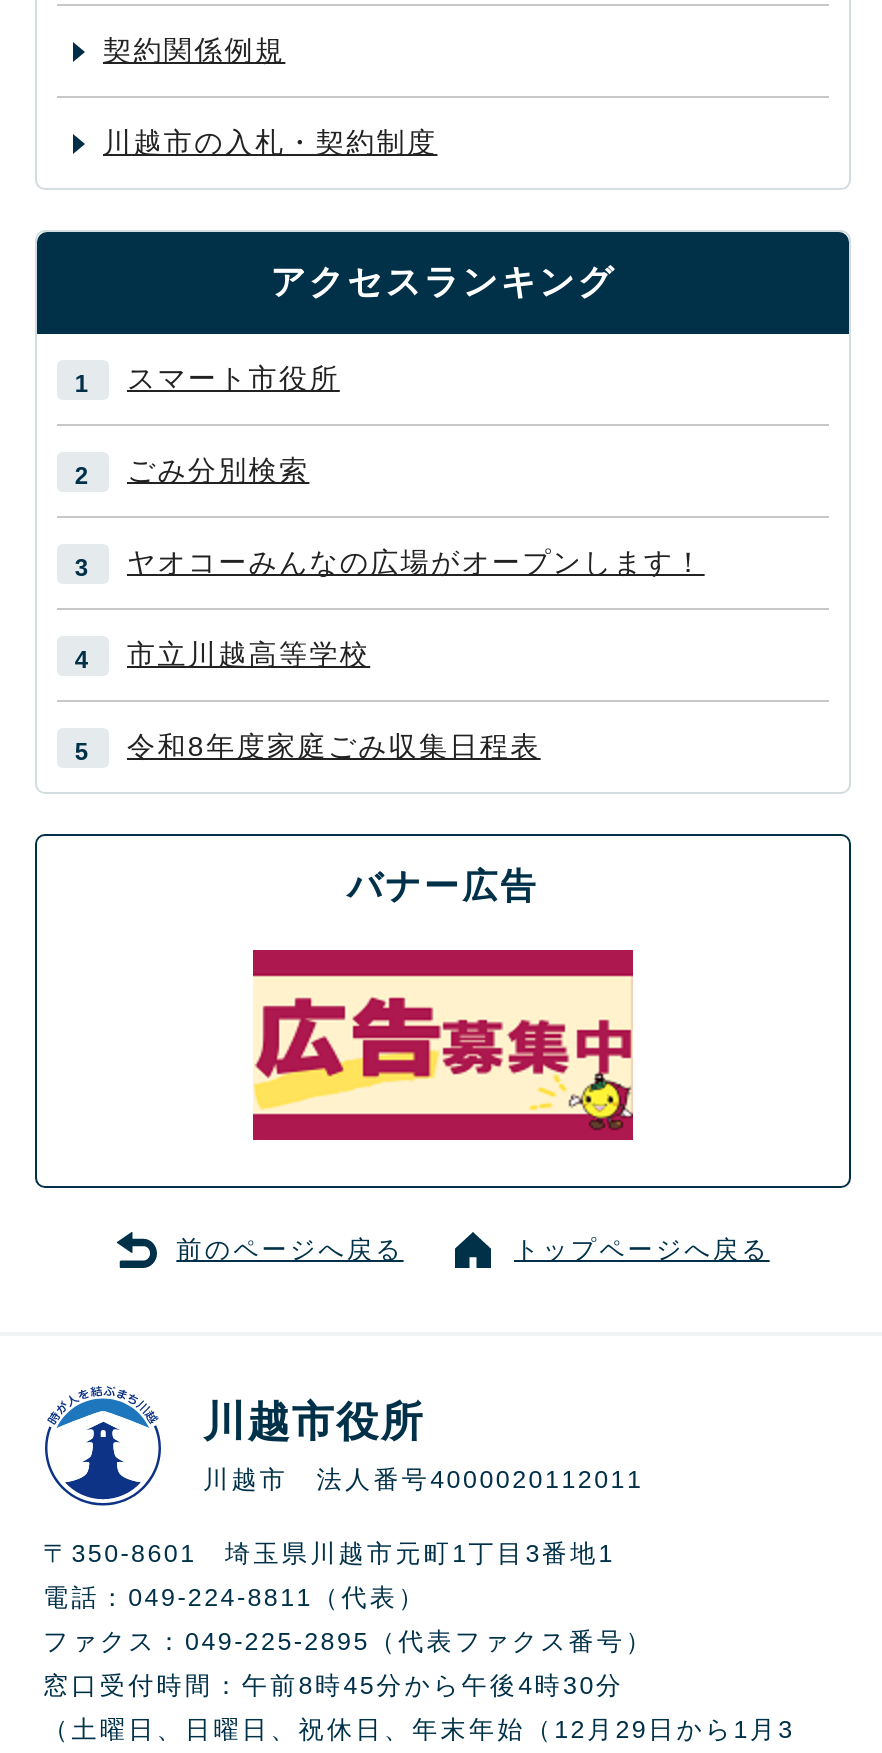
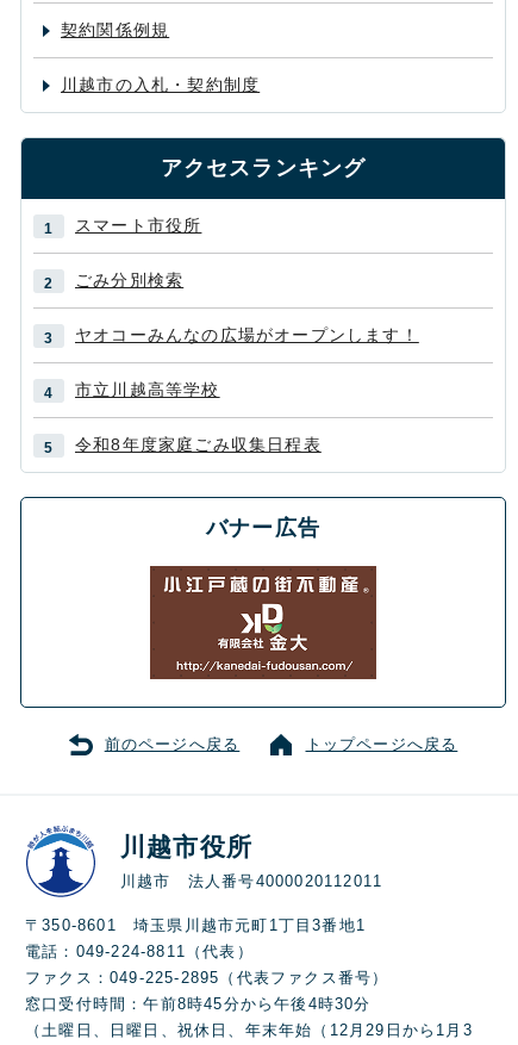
[253,950,633,1140] [image] -> [149,566,377,679] [image]

